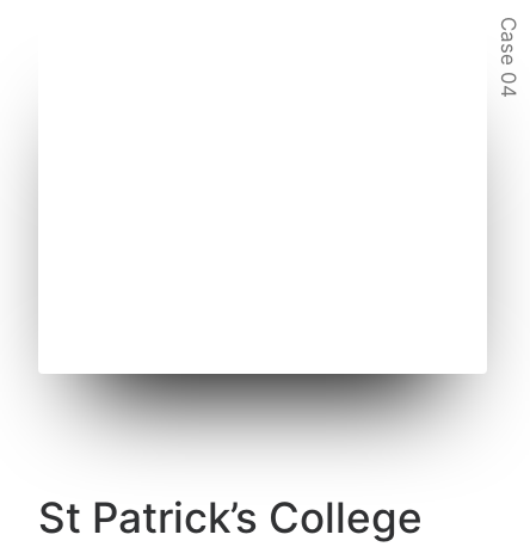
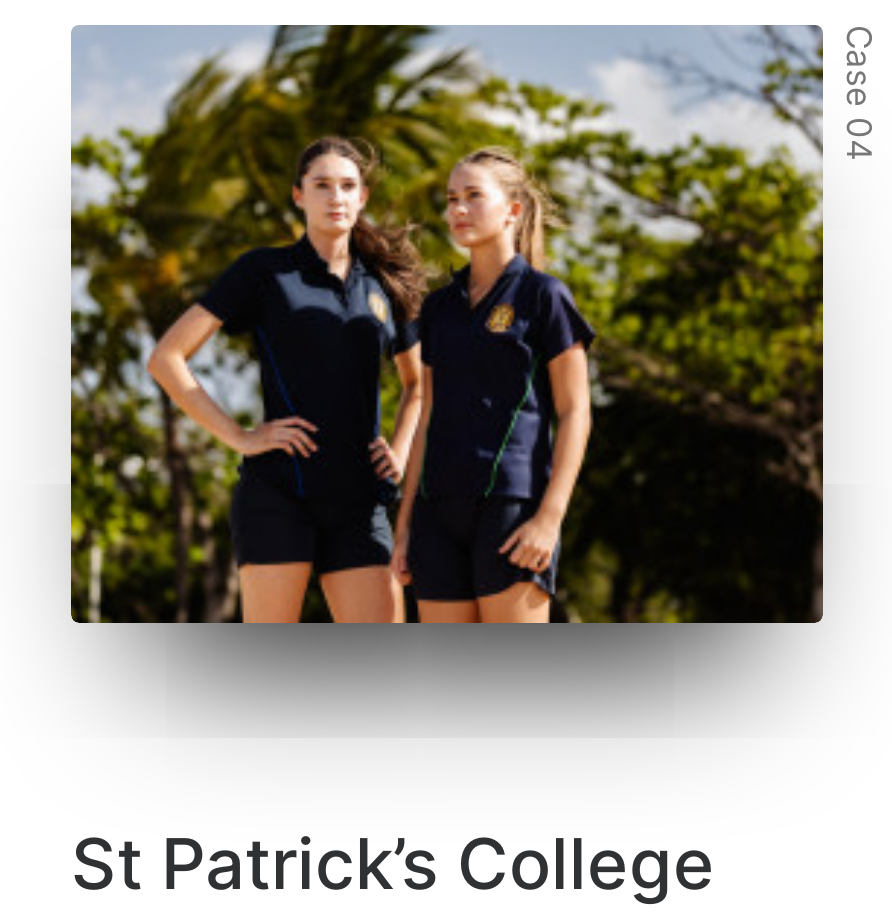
none -> [69,23,825,625] [image]

